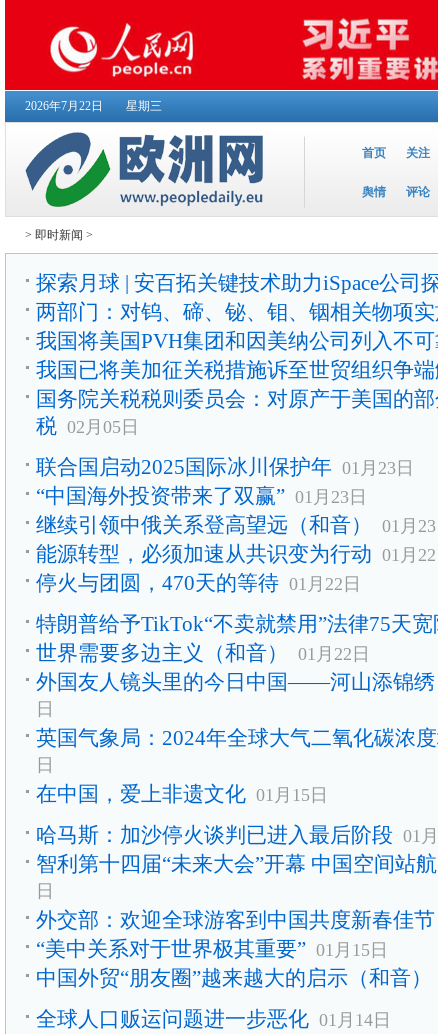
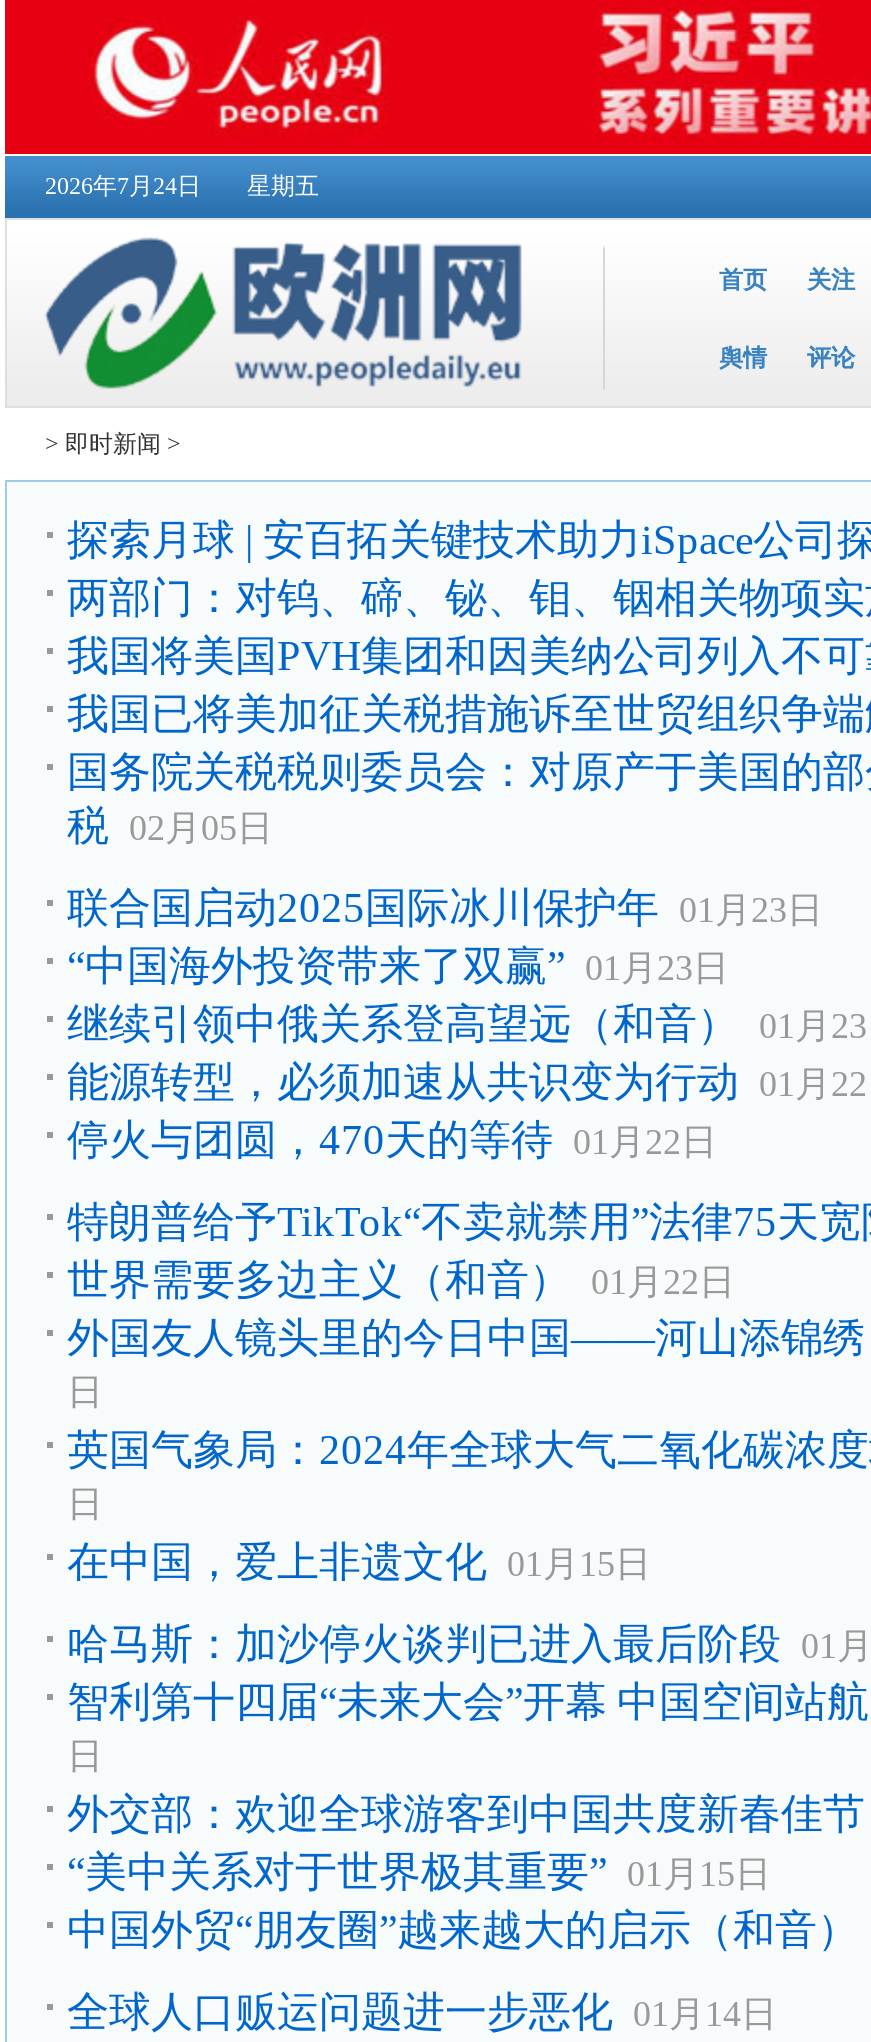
[25,99,106,113] 2026年7月22日 -> [45,172,207,200] 2026年7月24日
[126,99,162,113] 星期三 -> [247,172,319,200] 星期五

